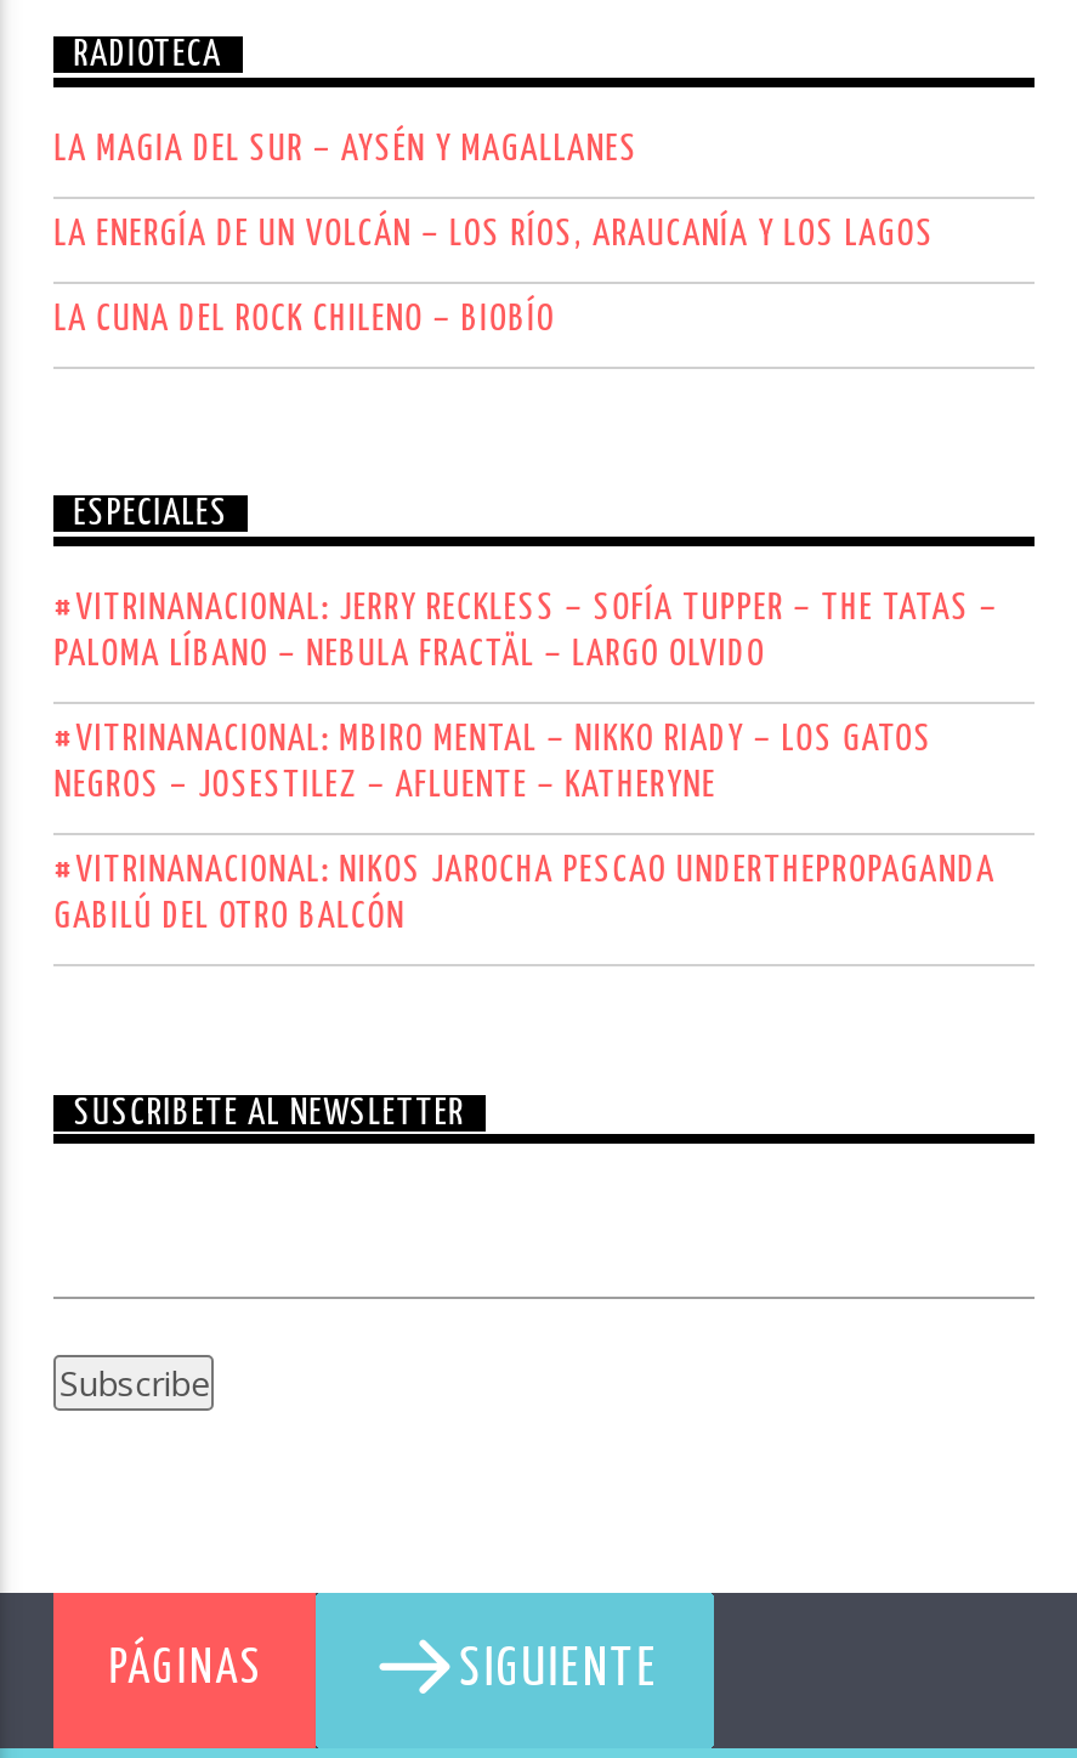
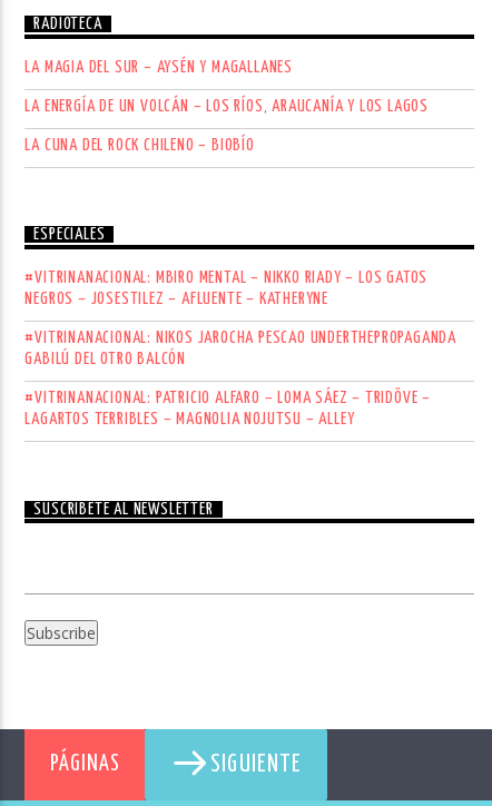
[54,590,999,672] #VITRINANACIONAL: JERRY RECKLESS – SOFÍA TUPPER – THE TATAS – | PALOMA LÍBANO – NEBULA FRACTÄL – LARGO OLVIDO -> none
moved [54,721,996,934] -> [25,269,456,367]: #VITRINANACIONAL: MBIRO MENTAL – NIKKO RIADY – LOS GATOS | NEGROS – JOSESTILEZ – AFLUENTE – KATHERYNE | #VITRINANACIONAL: NIKOS JAROCHA PESCAO UNDERTHEPROPAGANDA | GABILÚ DEL OTRO BALCÓN
none -> [25,389,431,427] #VITRINANACIONAL: PATRICIO ALFARO – LOMA SÁEZ – TRIDÖVE – | LAGARTOS TERRIBLES – MAGNOLIA NOJUTSU – ALLEY

